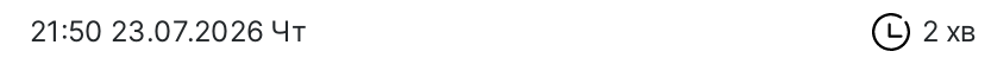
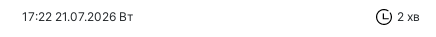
[30,12,306,48] 21:50 23.07.2026 Чт -> [22,9,133,24] 17:22 21.07.2026 Вт

